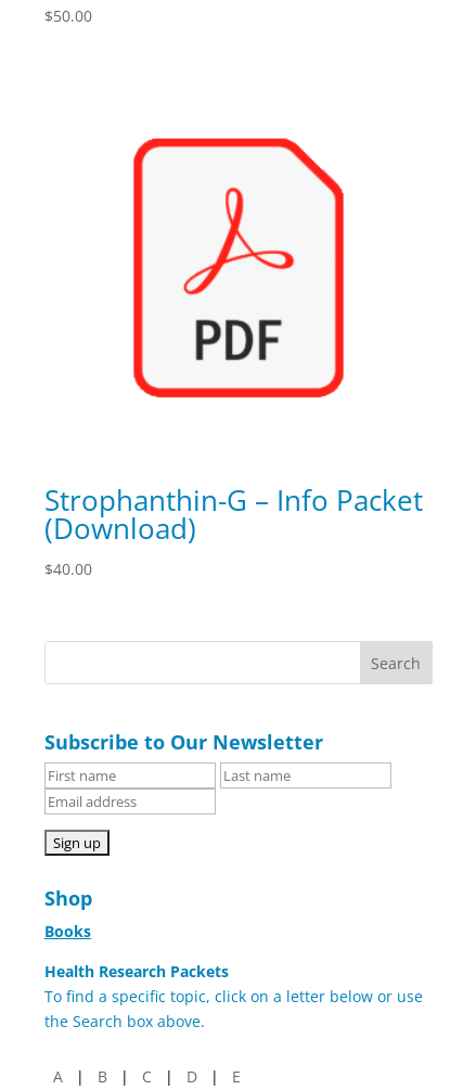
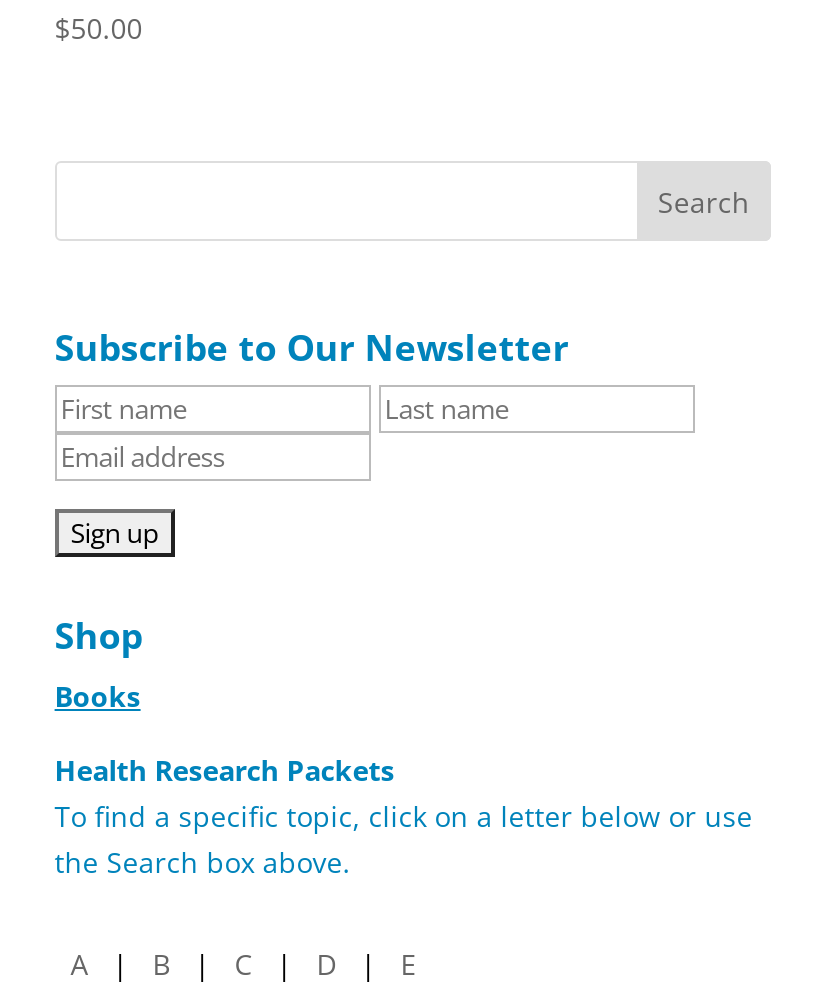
[132,137,345,399] [image] -> none
[44,480,423,579] Strophanthin-G – Info Packet | (Download) | $40.00 -> none

